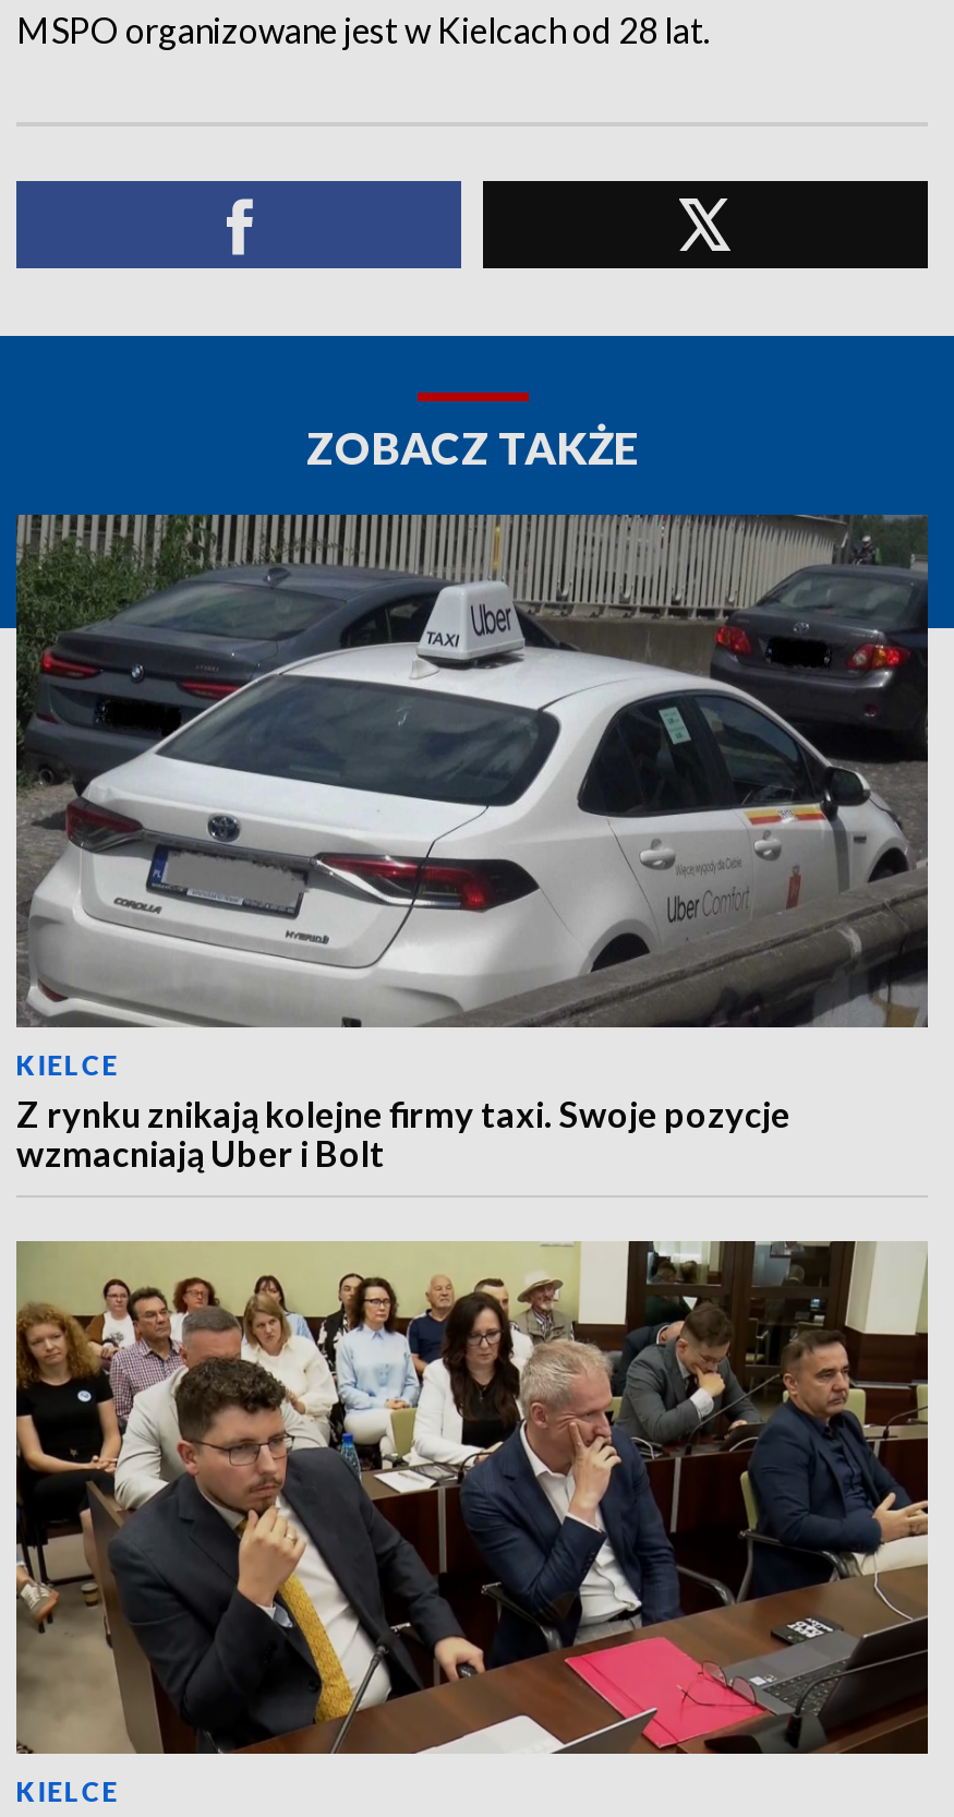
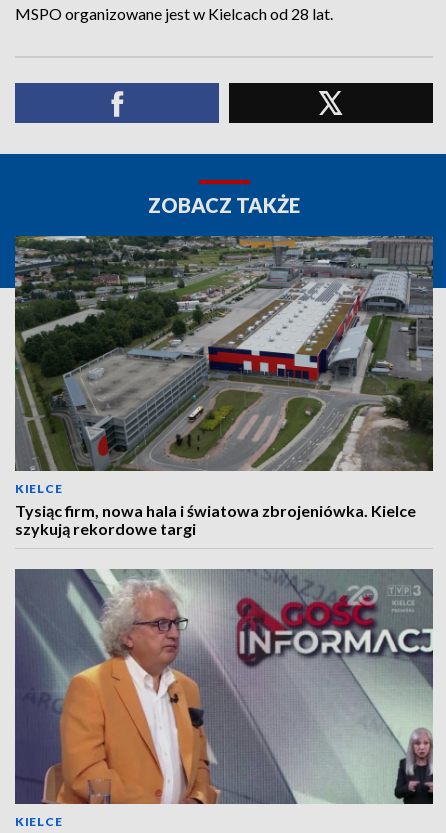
[14,513,928,1174] [image] | Z rynku znikają kolejne firmy taxi. Swoje pozycje | wzmacniają Uber i Bolt -> [14,235,433,538] [image] | Tysiąc firm, nowa hala i światowa zbrojeniówka. Kielce | szykują rekordowe targi
[14,1239,930,1756] [image] -> [14,568,434,805] [image]

